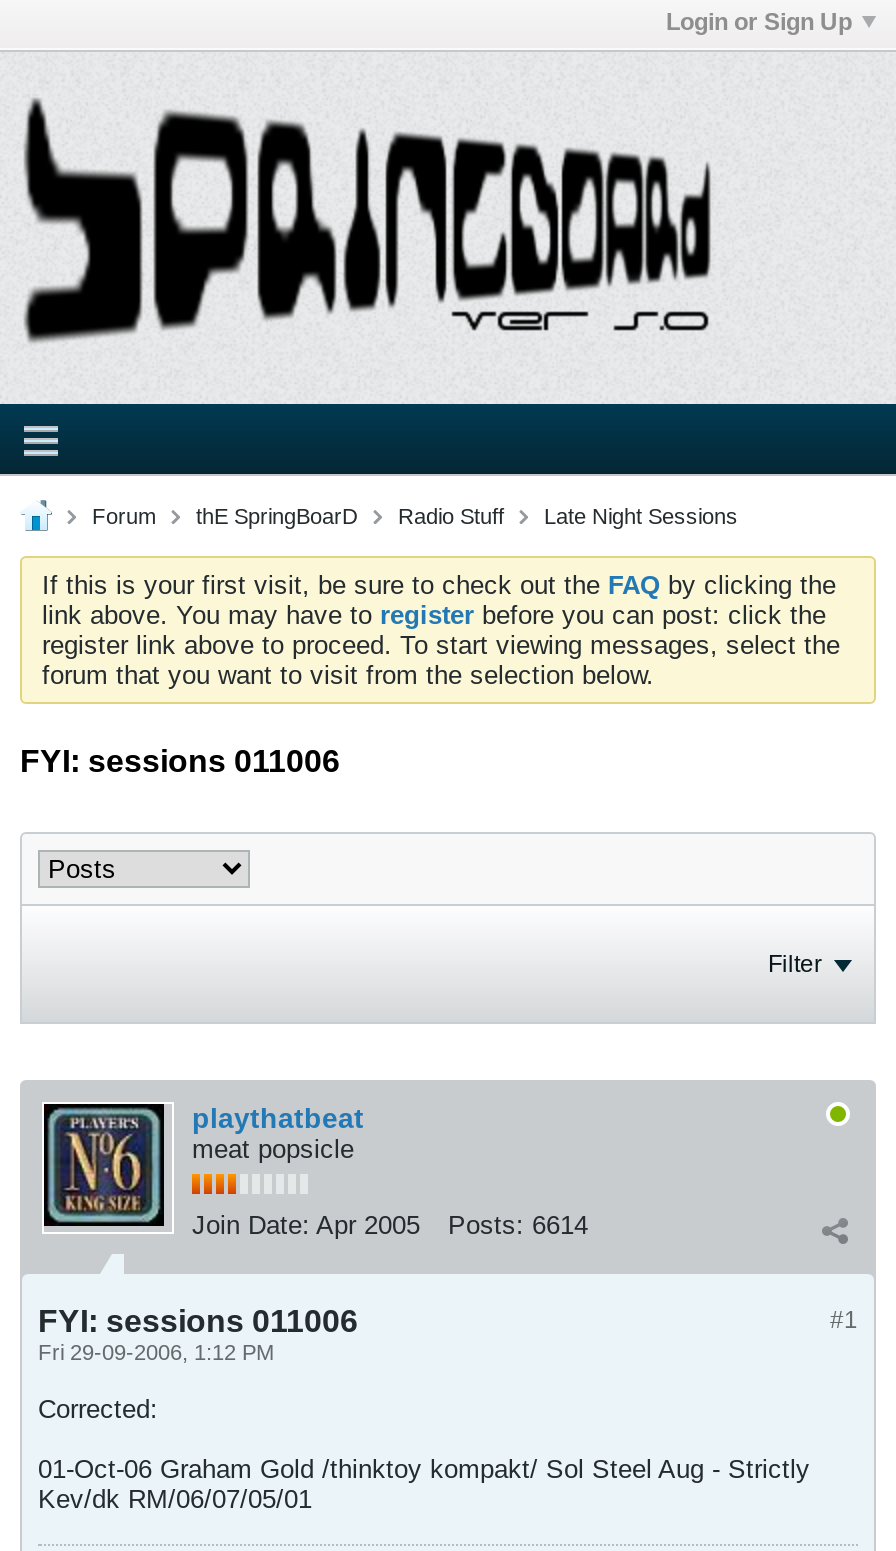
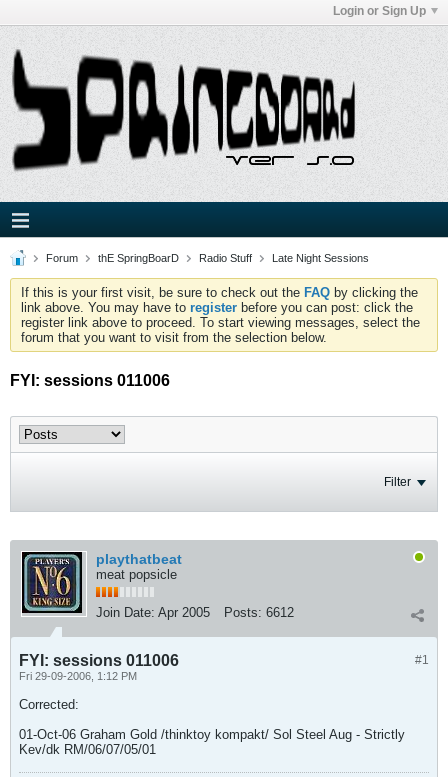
[192,1210,588,1240] Join Date: Apr 2005 Posts: 6614 -> [96,605,294,620] Join Date: Apr 2005 Posts: 6612

